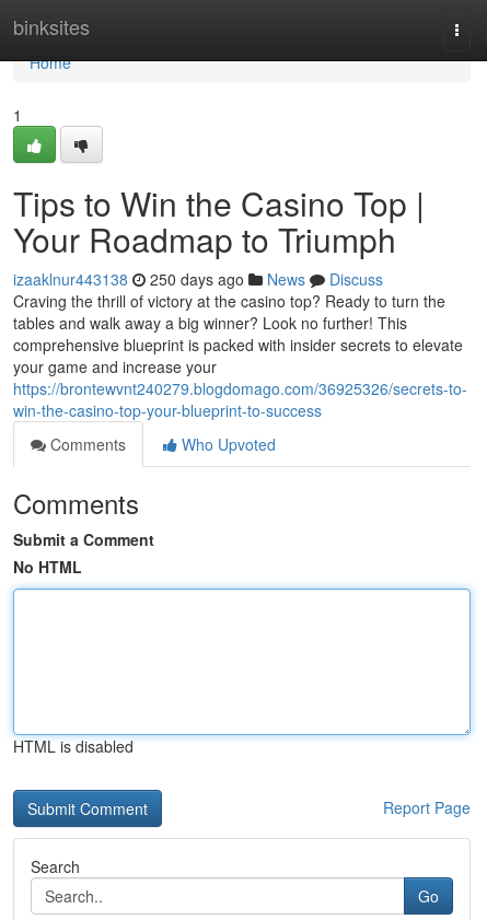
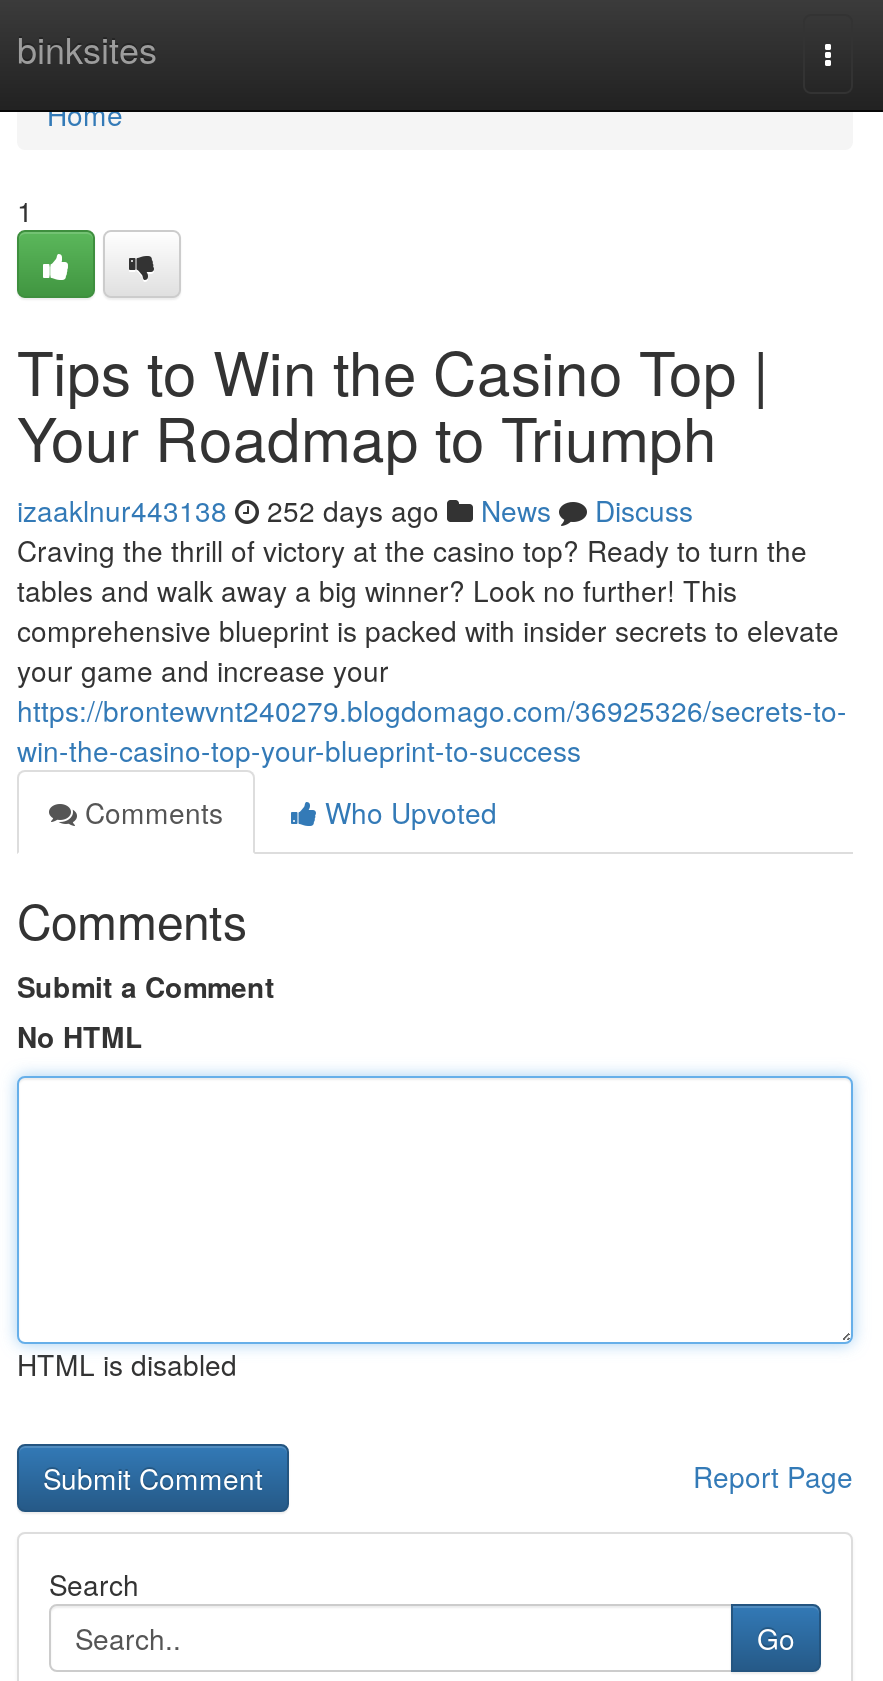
[13,268,383,290] izaaklnur443138 250 days ago News Discuss -> [17,490,693,530] izaaklnur443138 252 days ago News Discuss

